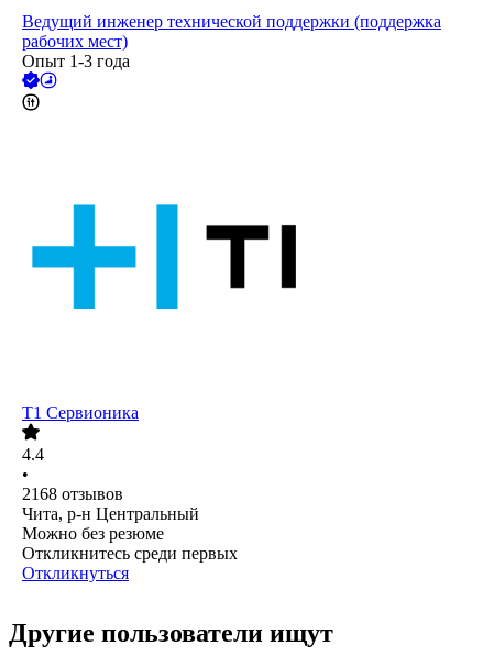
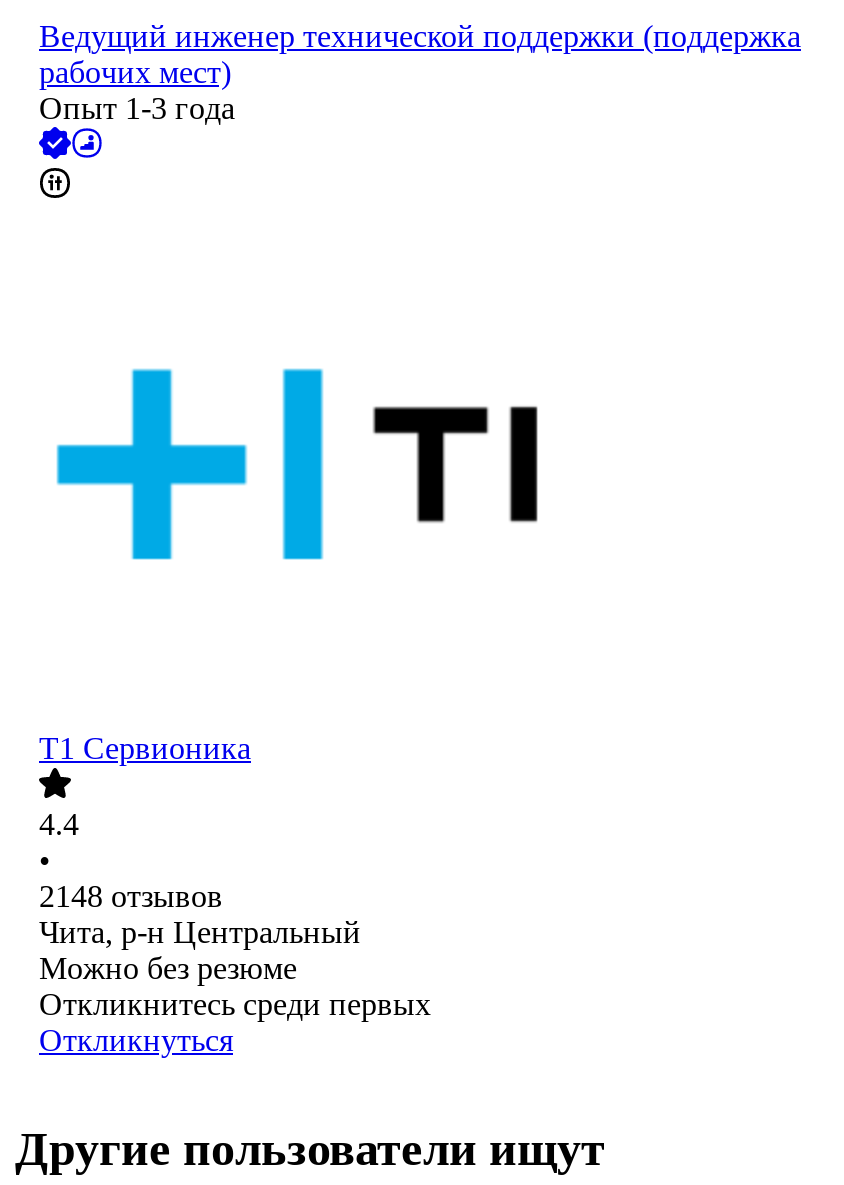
[22,485,123,504] 2168 отзывов -> [39,880,223,914] 2148 отзывов

